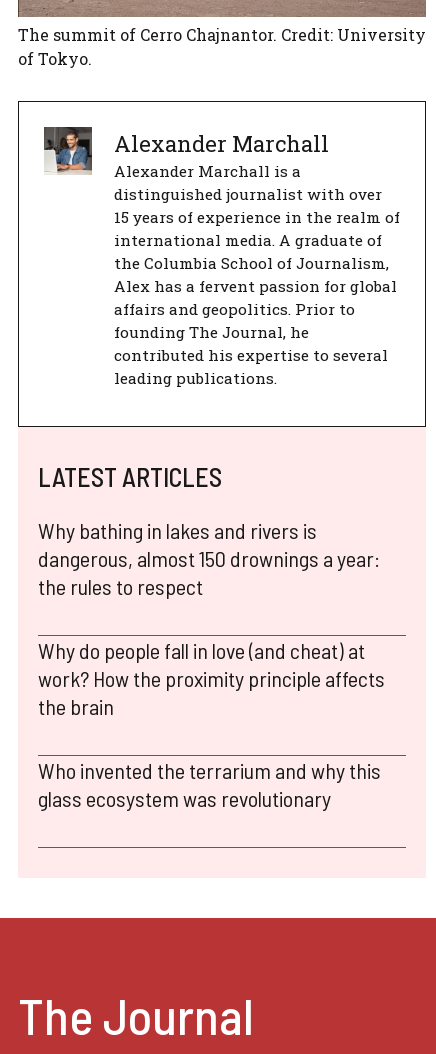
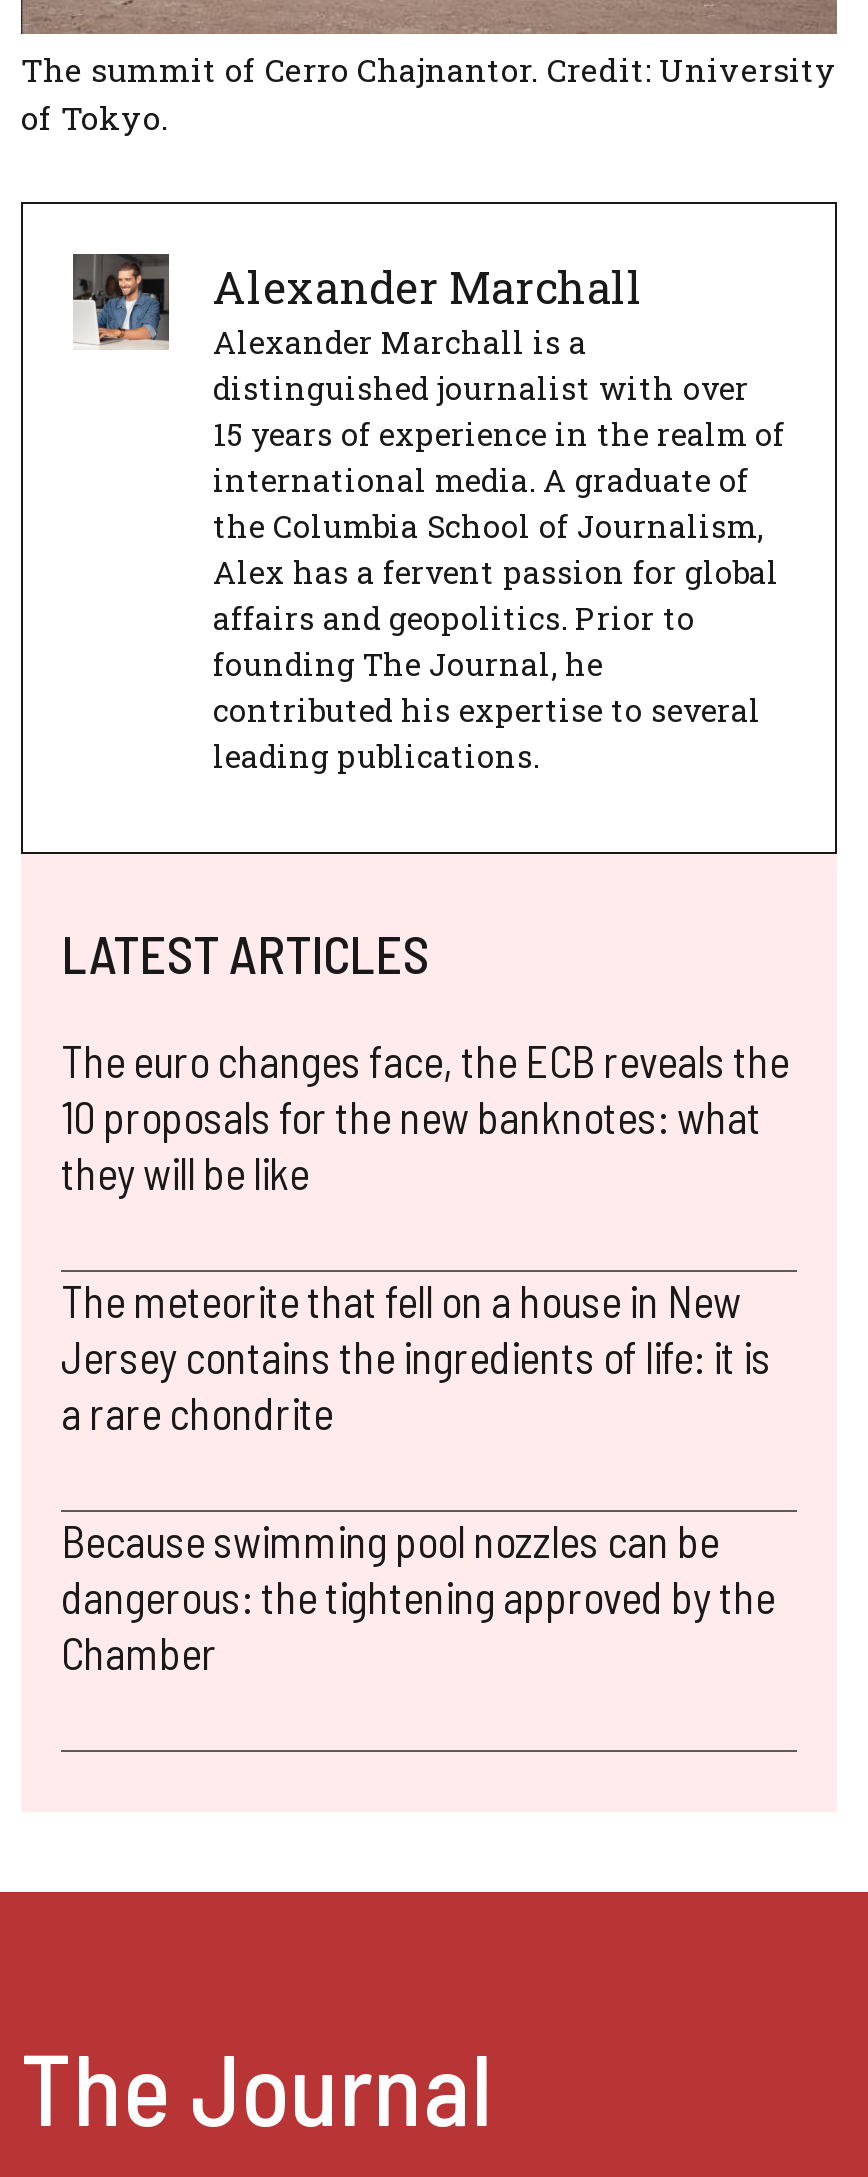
[38,517,380,599] Why bathing in lakes and rivers is | dangerous, almost 150 drownings a year: | the rules to respect -> [61,1034,789,1198] The euro changes face, the ECB reveals the | 10 proposals for the new banknotes: what | they will be like
[38,637,385,719] Why do people fall in love (and cheat) at | work? How the proximity principle affects | the brain -> [61,1274,771,1438] The meteorite that fell on a house in New | Jersey contains the ingredients of life: it is | a rare chondrite
[38,757,381,811] Who invented the terrarium and why this | glass ecosystem was revolutionary -> [61,1514,775,1678] Because swimming pool nozzles can be | dangerous: the tightening approved by the | Chamber

